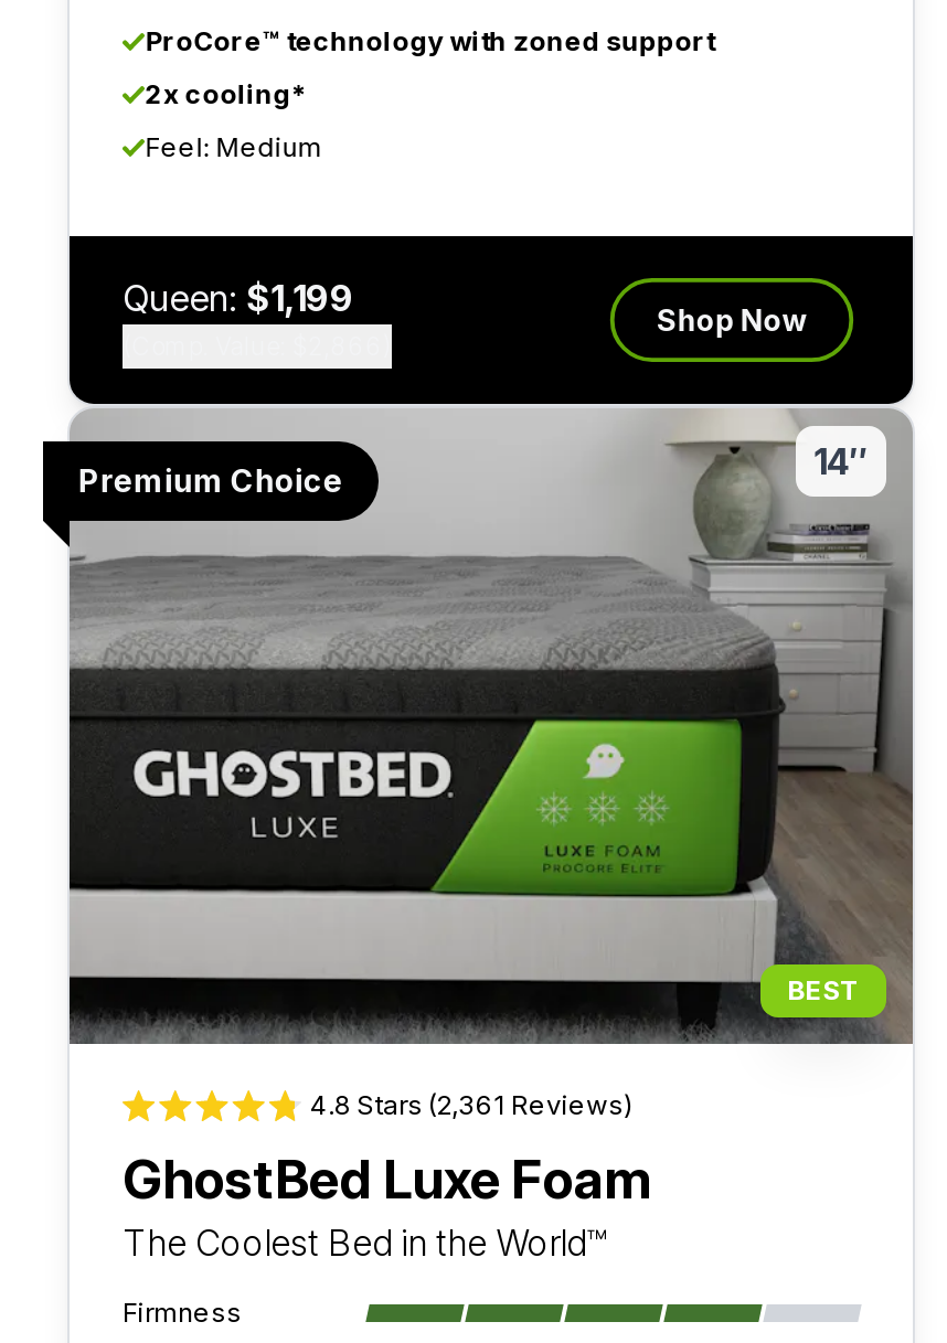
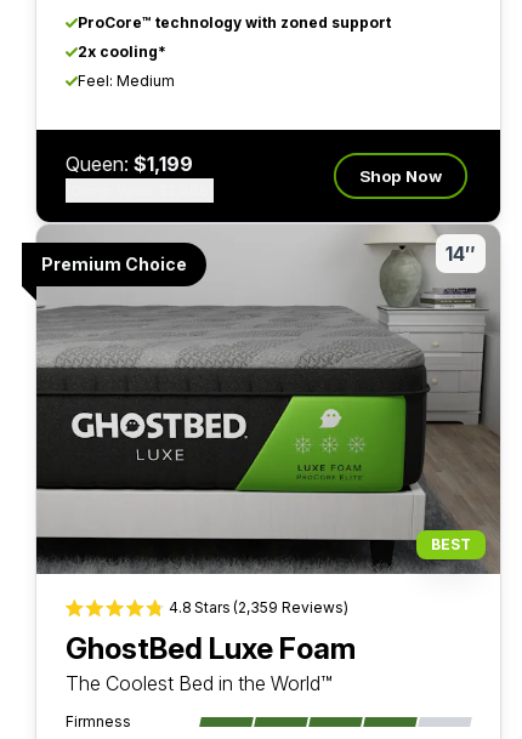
[310,1089,632,1122] 4.8 Stars (2,361 Reviews) -> [169,599,348,617] 4.8 Stars (2,359 Reviews)

